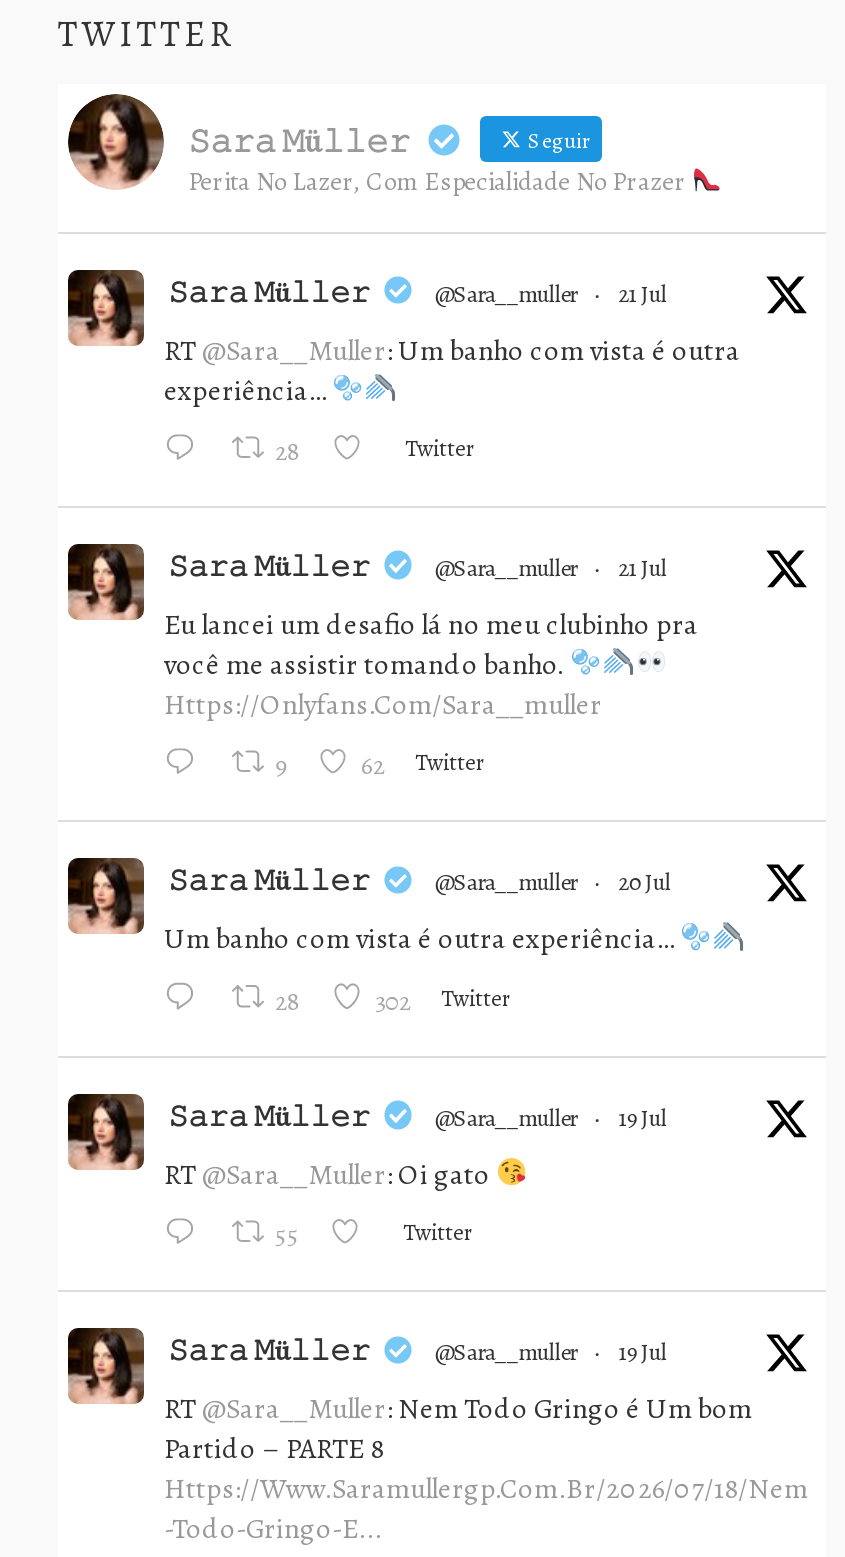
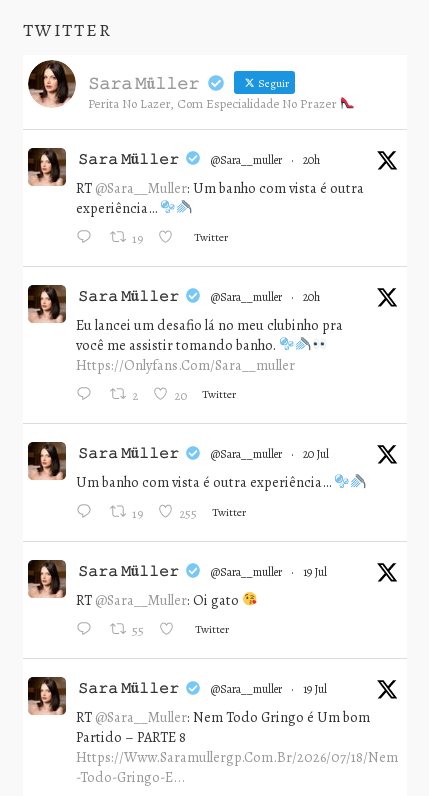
[435,277,667,309] @sara__muller · 21 Jul -> [211,151,320,167] @sara__muller · 20h
[275,434,301,468] 28 -> [132,230,143,247] 19
[435,552,667,584] @sara__muller · 21 Jul -> [211,289,320,305] @sara__muller · 20h
[275,748,287,782] 9 -> [132,387,138,404] 2
[361,747,483,782] 62 Twitter -> [174,386,236,404] 20 Twitter
[275,983,301,1017] 28 -> [132,505,143,522] 19
[375,982,509,1017] 302 Twitter -> [179,504,246,522] 255 Twitter

